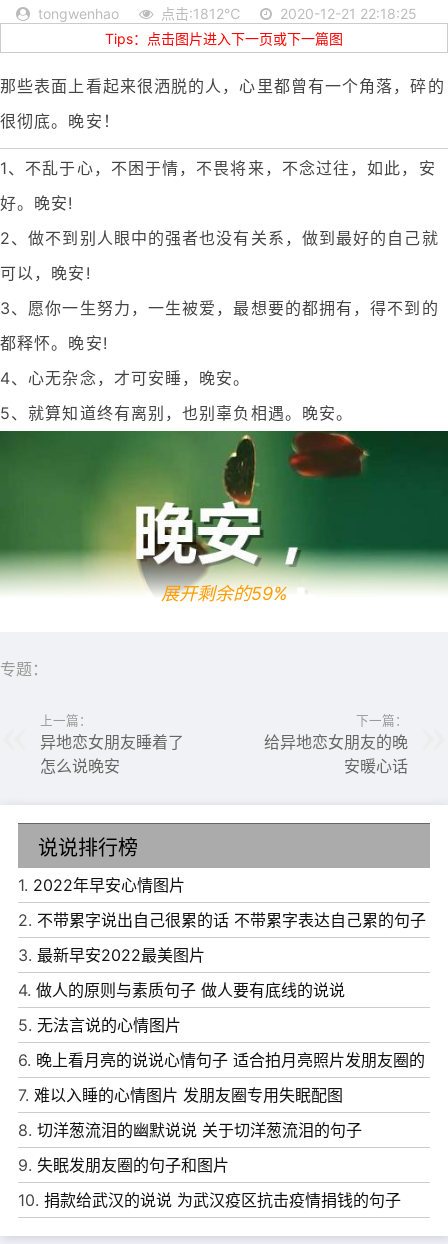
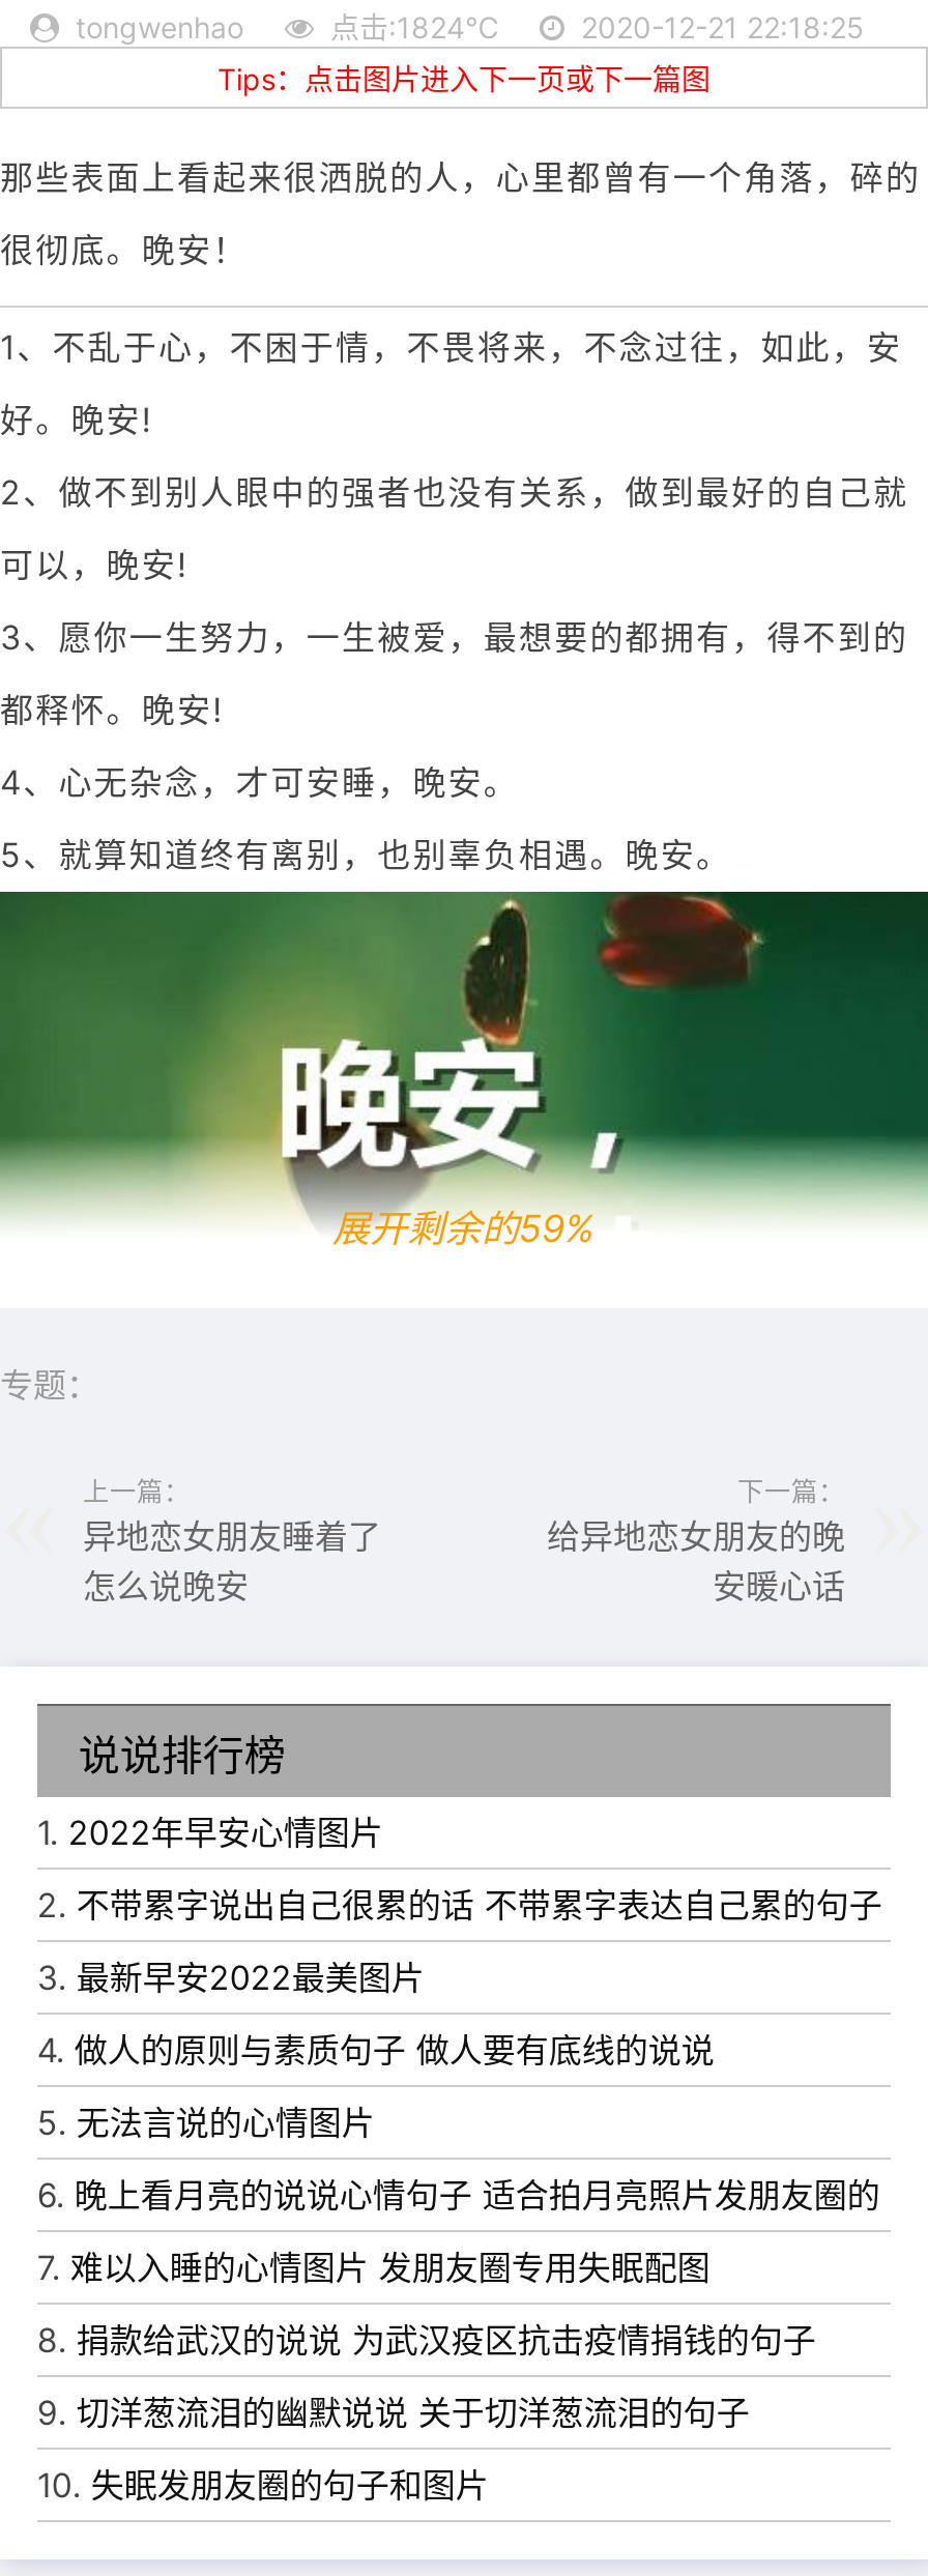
[160,5,239,22] 点击:1812℃ -> [330,10,498,45] 点击:1824℃
[18,1120,362,1140] 8.切洋葱流泪的幽默说说 关于切洋葱流泪的句子 -> [37,2319,816,2361] 8.捐款给武汉的说说 为武汉疫区抗击疫情捐钱的句子
[18,1155,229,1175] 9.失眠发朋友圈的句子和图片 -> [37,2392,750,2433] 9.切洋葱流泪的幽默说说 关于切洋葱流泪的句子
[18,1190,401,1210] 10.捐款给武汉的说说 为武汉疫区抗击疫情捐钱的句子 -> [37,2464,489,2506] 10.失眠发朋友圈的句子和图片

